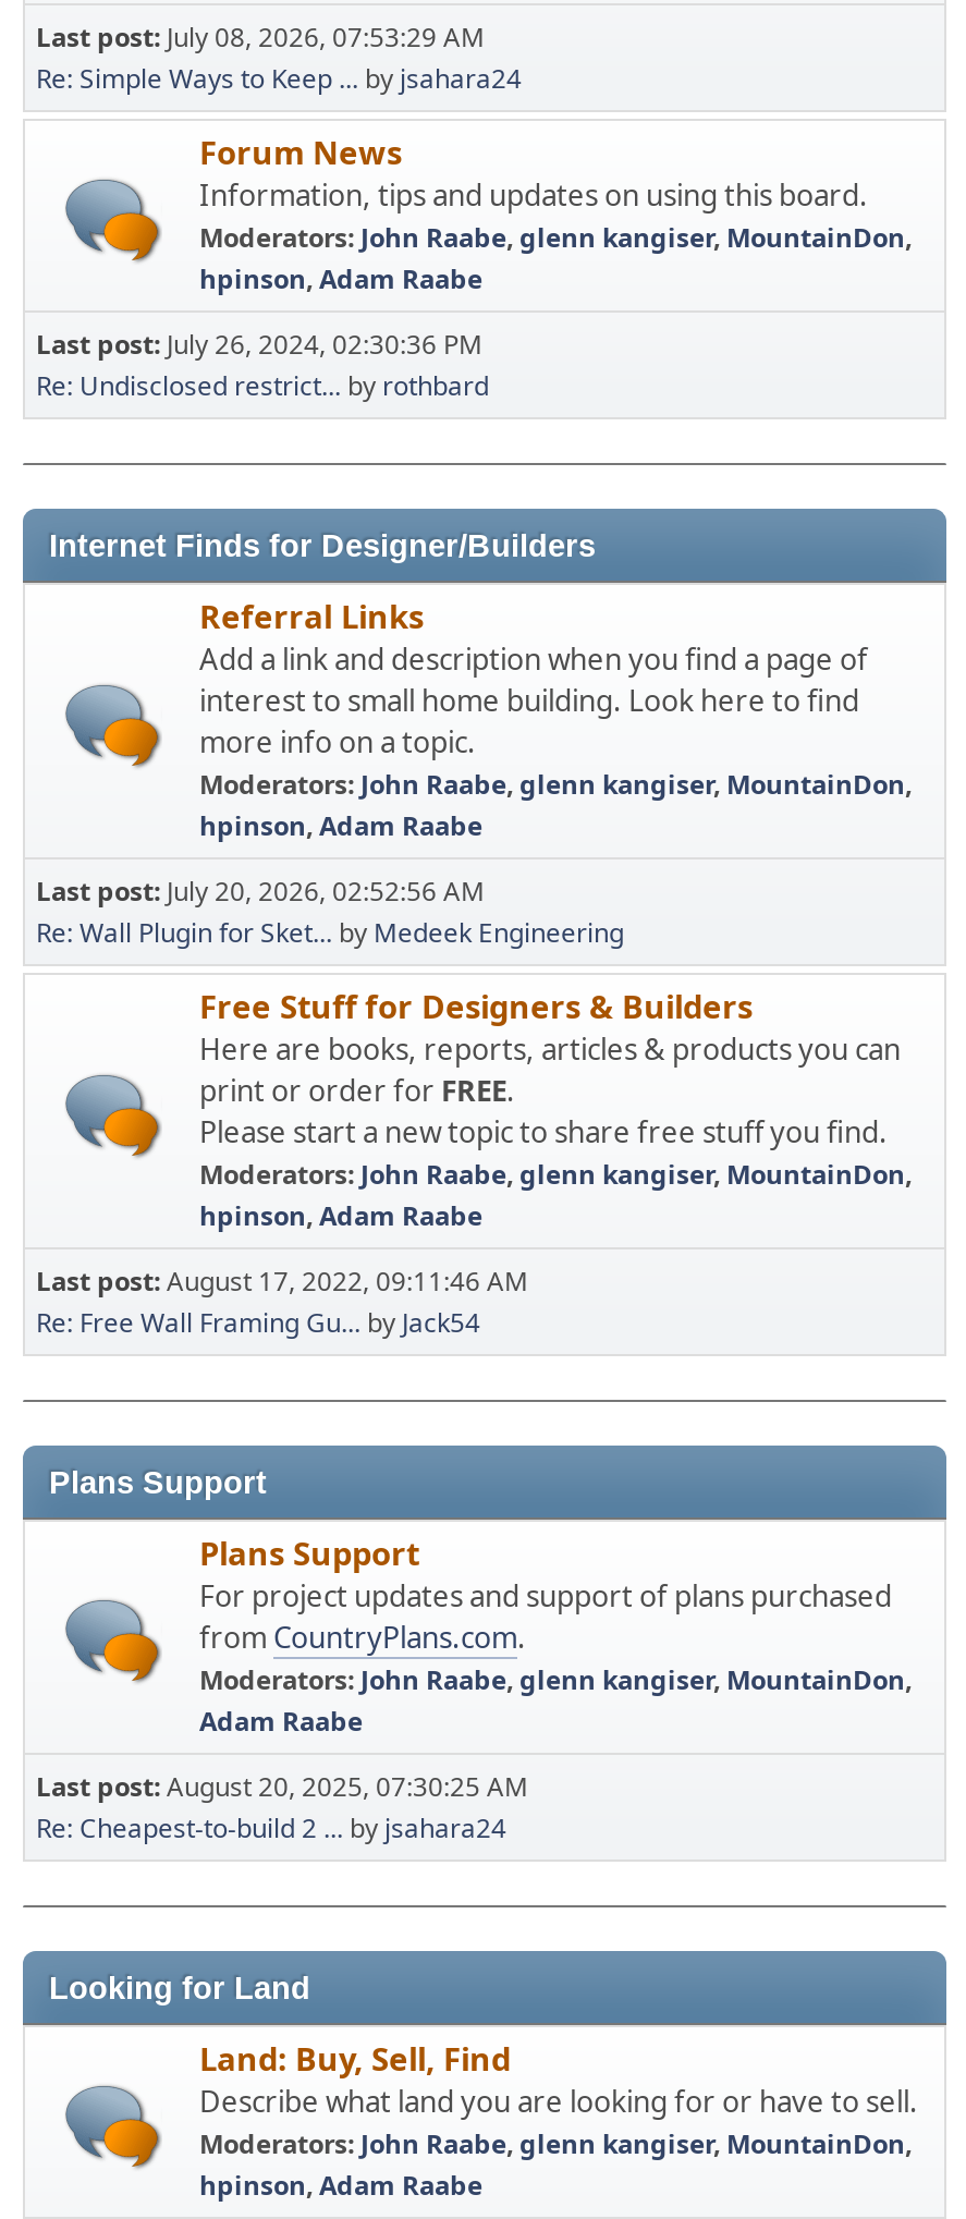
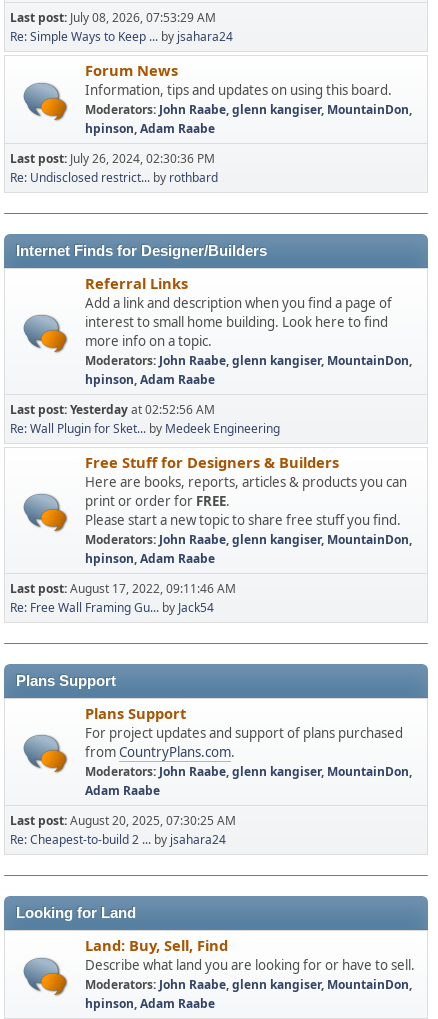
[36,873,485,910] Last post: July 20, 2026, 02:52:56 AM -> [10,401,215,418] Last post: Yesterday at 02:52:56 AM

